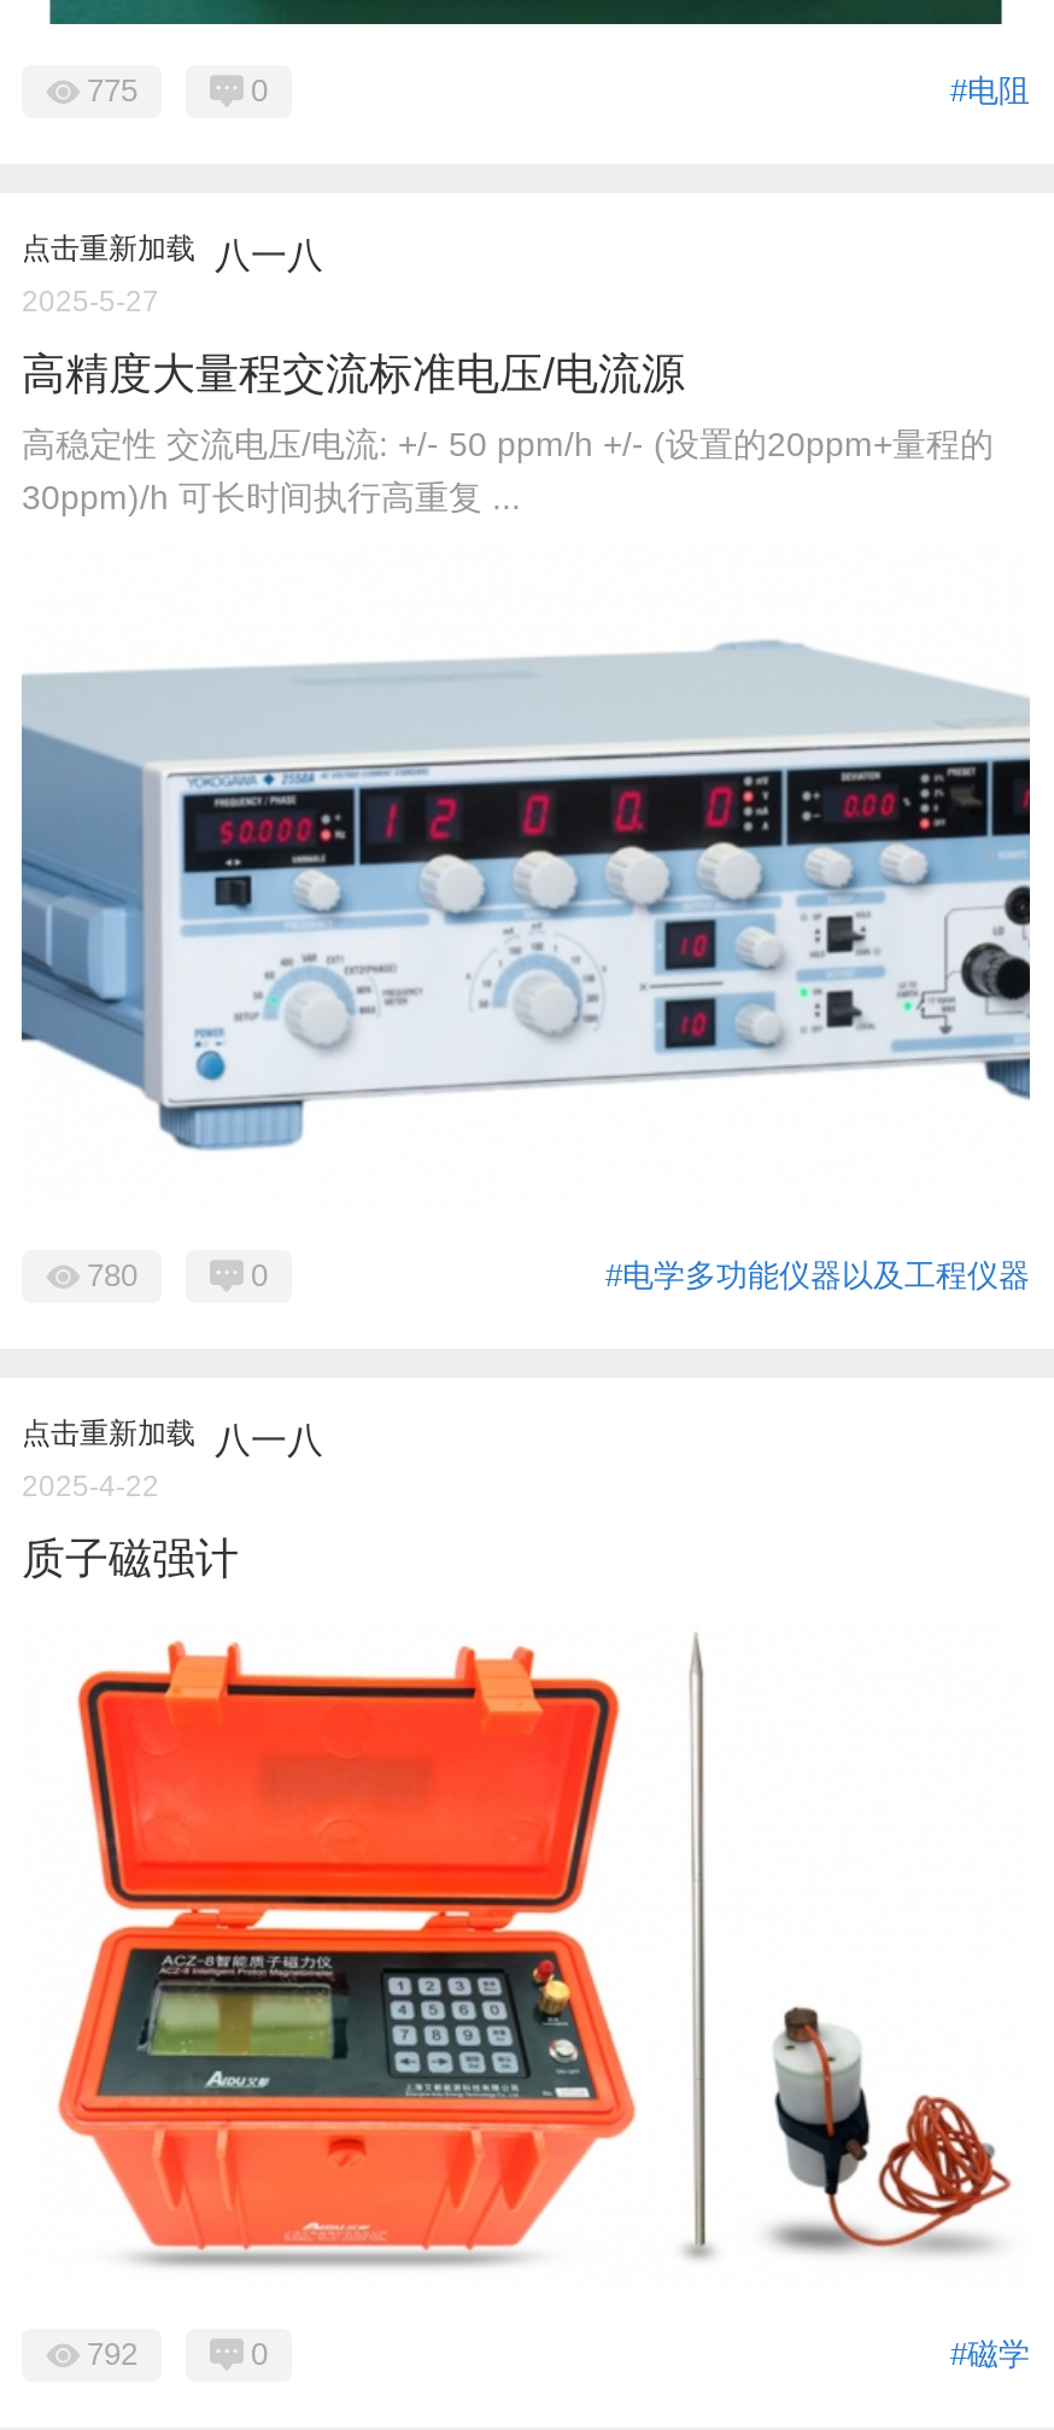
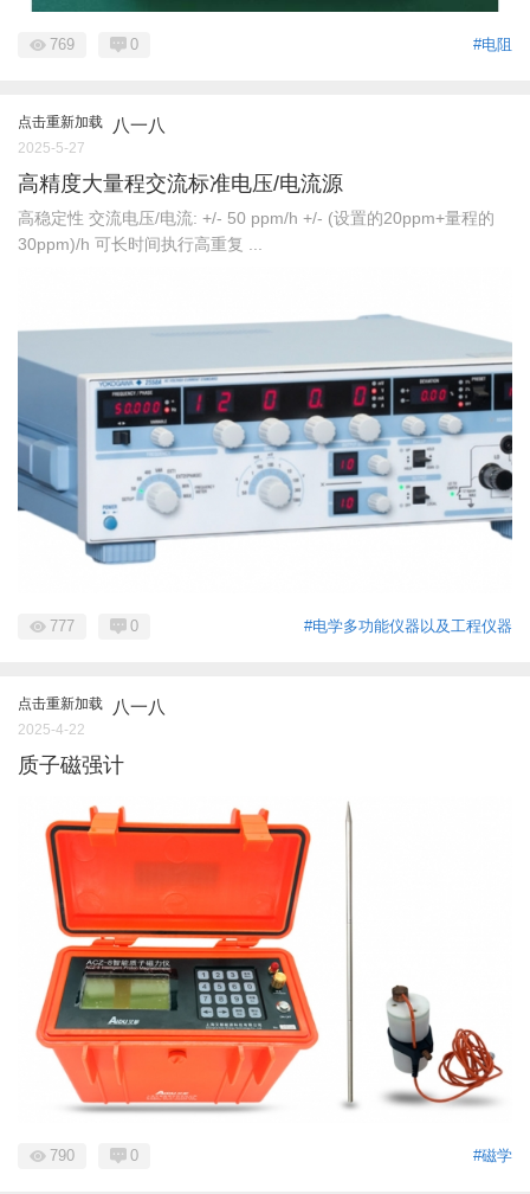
[87,74,137,110] 775 -> [50,36,75,54] 769
[87,1258,137,1294] 780 -> [50,618,75,635] 777
[87,2336,137,2373] 792 -> [50,1147,75,1165] 790

